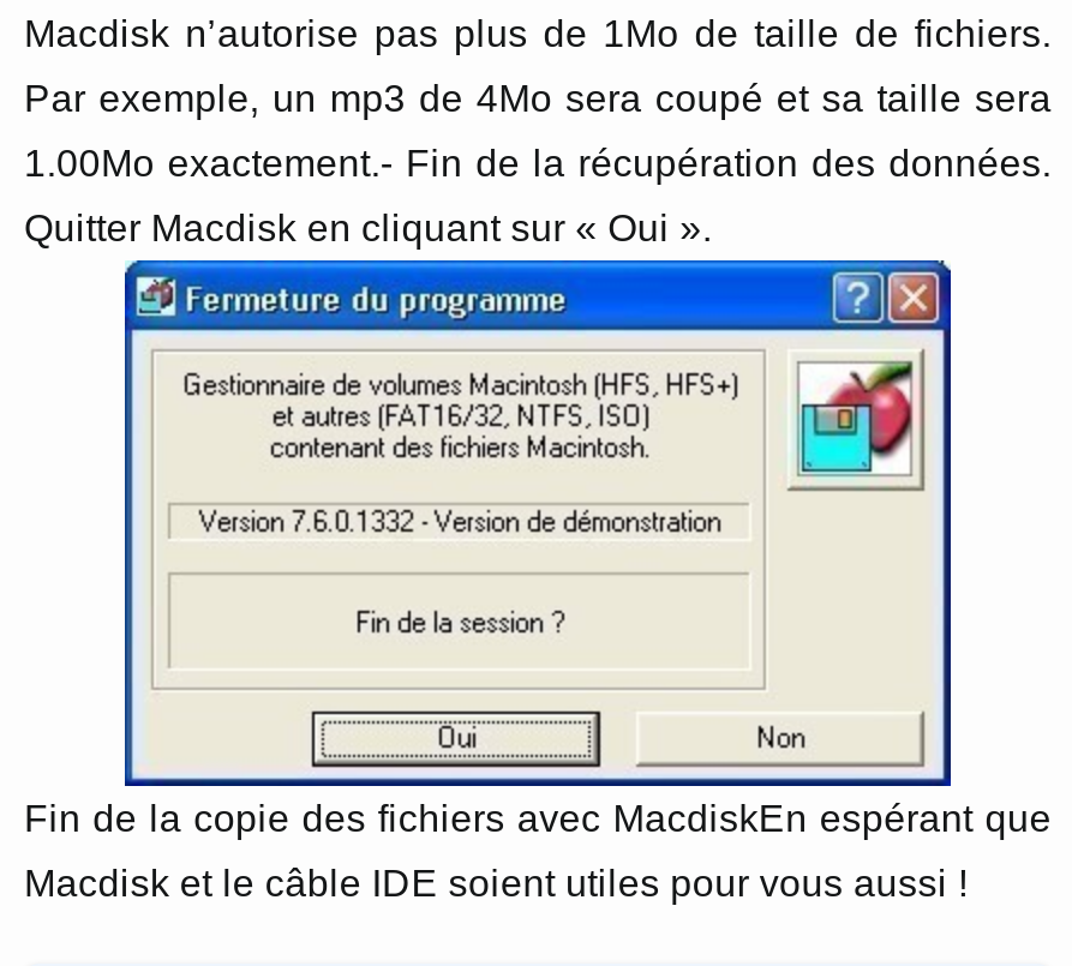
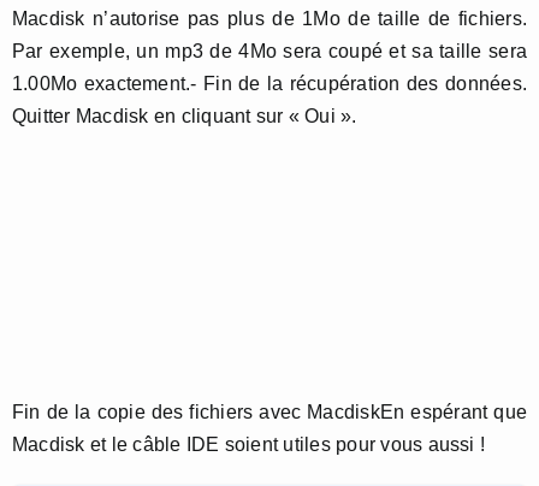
[122,258,953,788] [image] -> none

